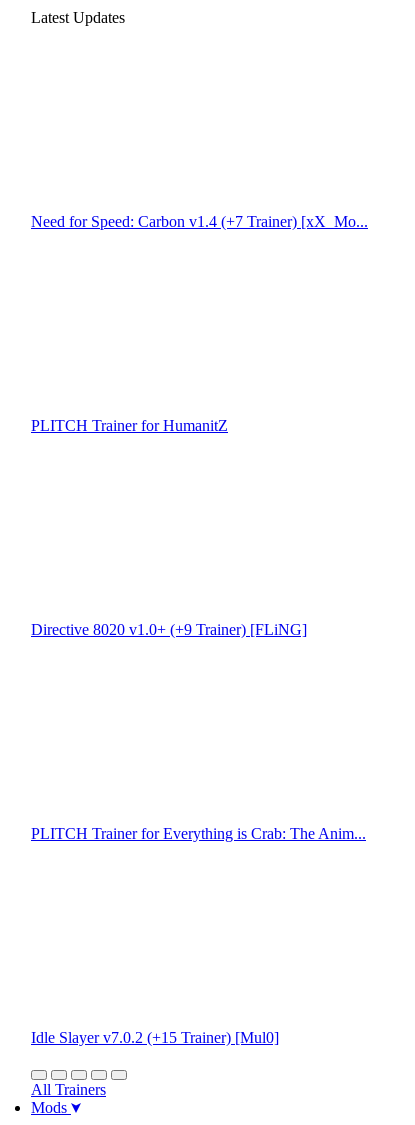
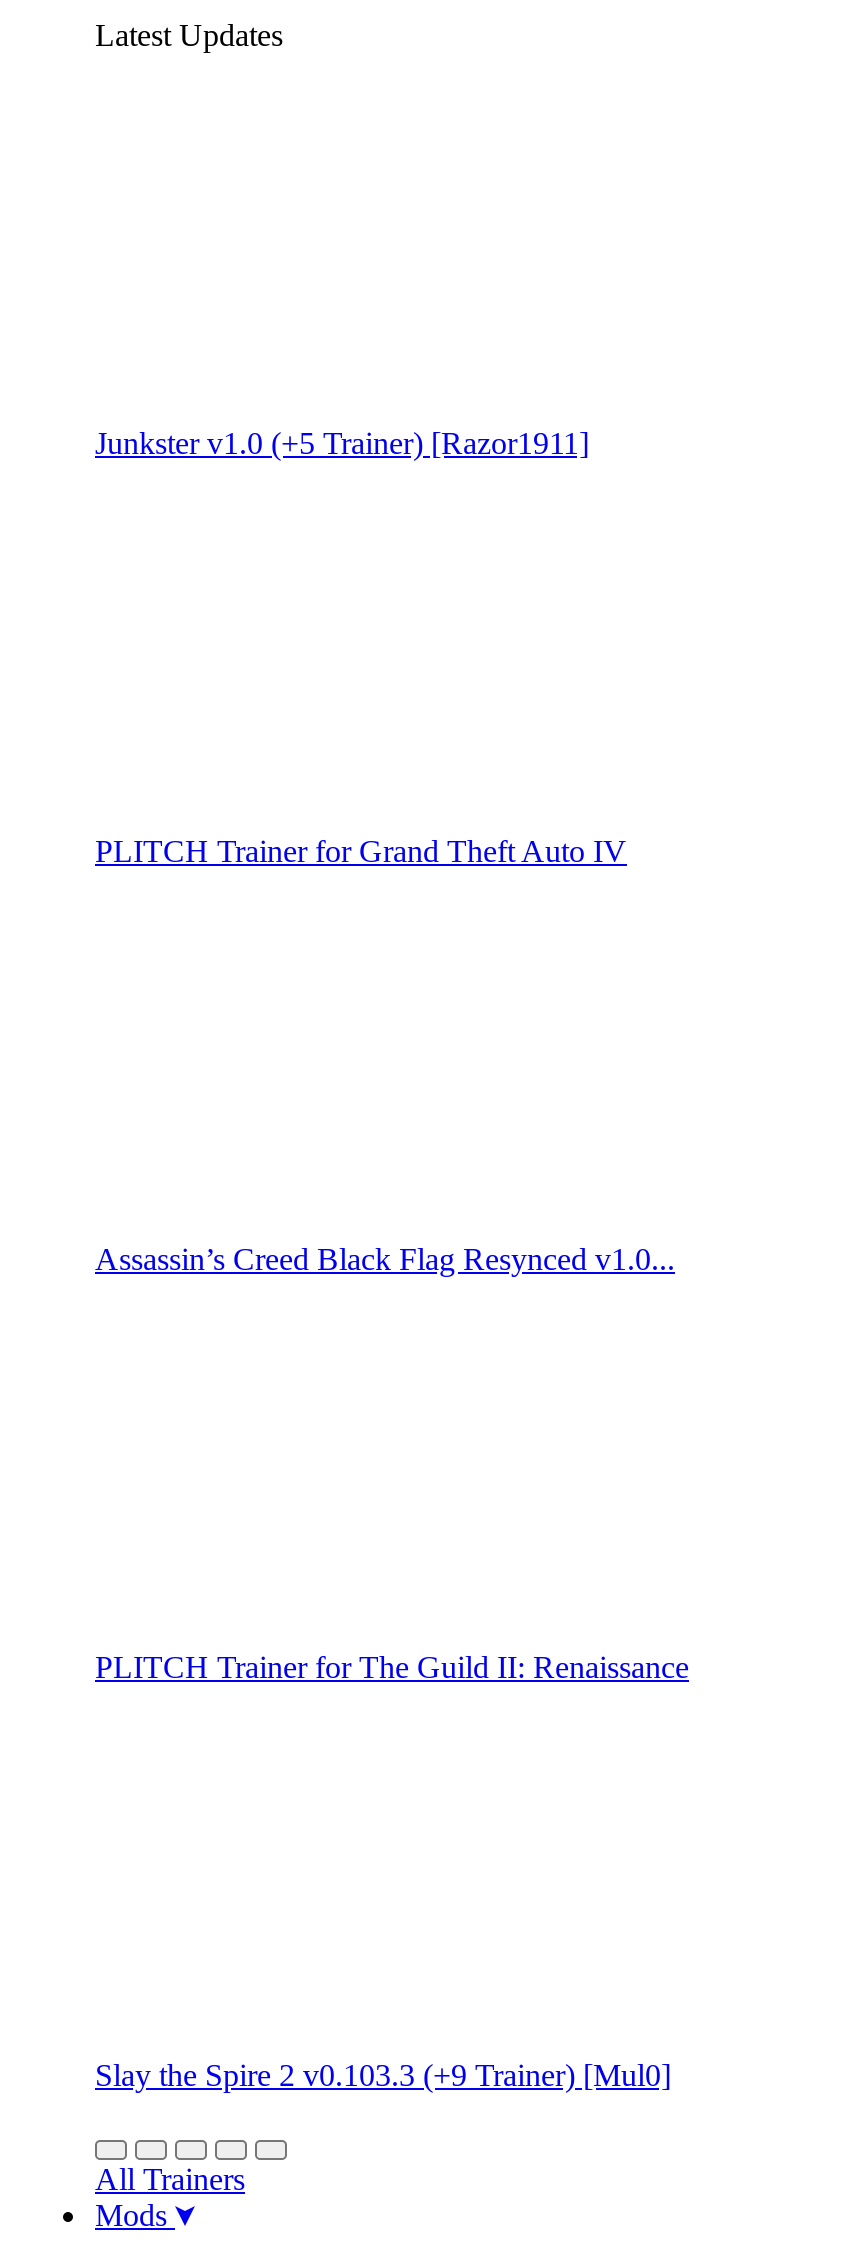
[31,213,368,230] Need for Speed: Carbon v1.4 (+7 Trainer) [xX_Mo... -> [95,426,589,460] Junkster v1.0 (+5 Trainer) [Razor1911]
[31,417,228,434] PLITCH Trainer for HumanitZ -> [95,834,627,868] PLITCH Trainer for Grand Theft Auto IV
[31,621,307,638] Directive 8020 v1.0+ (+9 Trainer) [FLiNG] -> [95,1242,675,1276] Assassin’s Creed Black Flag Resynced v1.0...
[31,825,366,842] PLITCH Trainer for Everything is Crab: The Anim... -> [95,1650,689,1684] PLITCH Trainer for The Guild II: Renaissance
[31,1029,279,1046] Idle Slayer v7.0.2 (+15 Trainer) [Mul0] -> [95,2058,671,2092] Slay the Spire 2 v0.103.3 (+9 Trainer) [Mul0]

